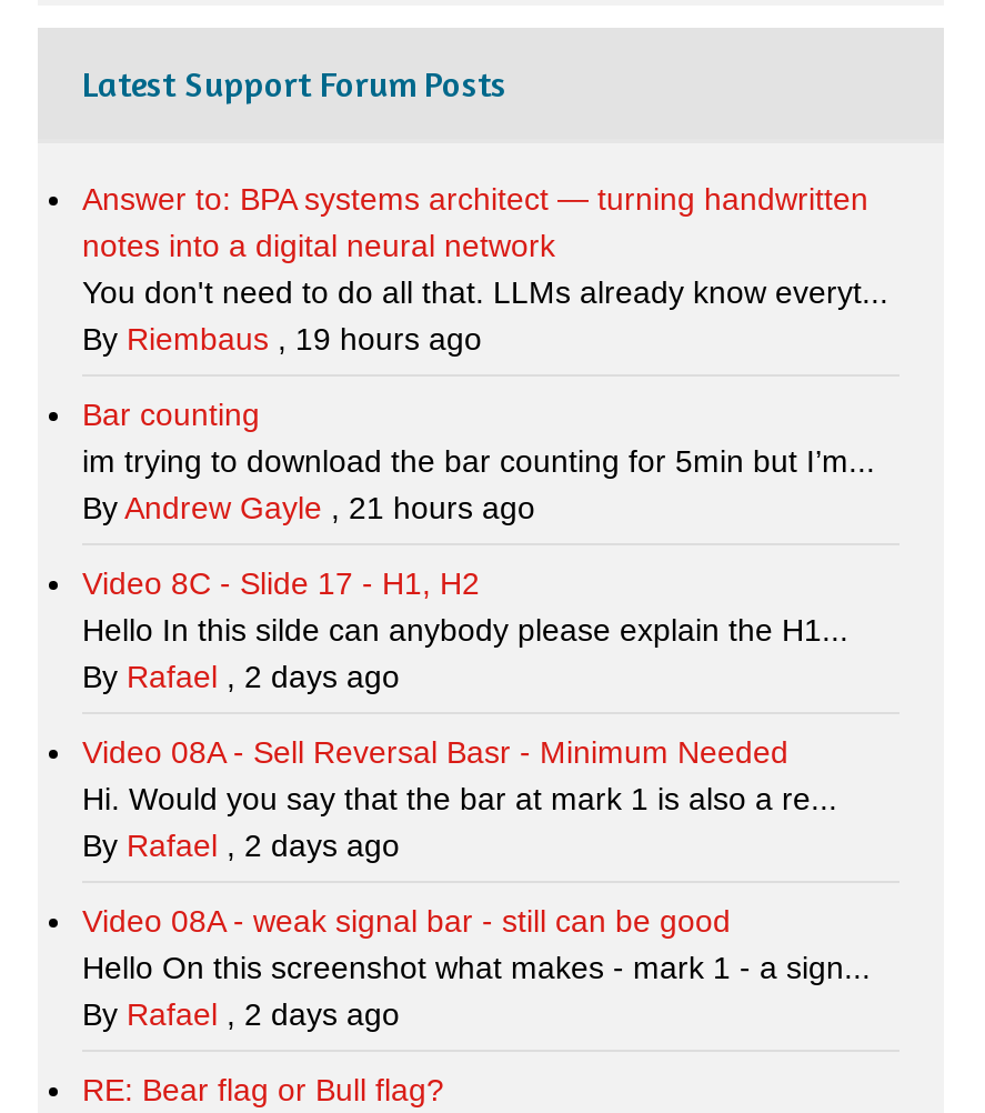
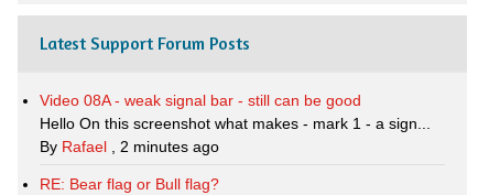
[82,181,888,863] Answer to: BPA systems architect — turning handwritten | notes into a digital neural network | You don't need to do all that. LLMs already know everyt... | By Riembaus, 19 hours ago | Bar counting | im trying to download the bar counting for 5min but I’m... | By Andrew Gayle, 21 hours ago | Video 8C - Slide 17 - H1, H2 | Hello In this silde can anybody please explain the H1... | By Rafael, 2 days ago | Video 08A - Sell Reversal Basr - Minimum Needed | Hi. Would you say that the bar at mark 1 is also a re... | By Rafael, 2 days ago -> none
[82,997,400,1032] By Rafael, 2 days ago -> [40,137,219,155] By Rafael, 2 minutes ago

